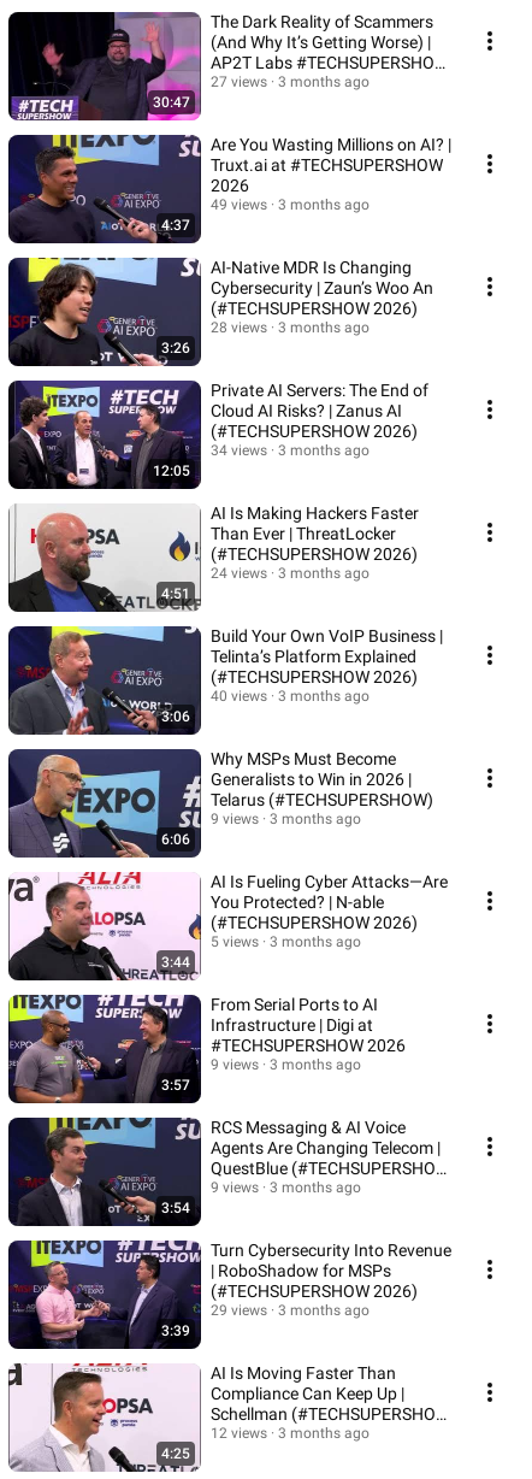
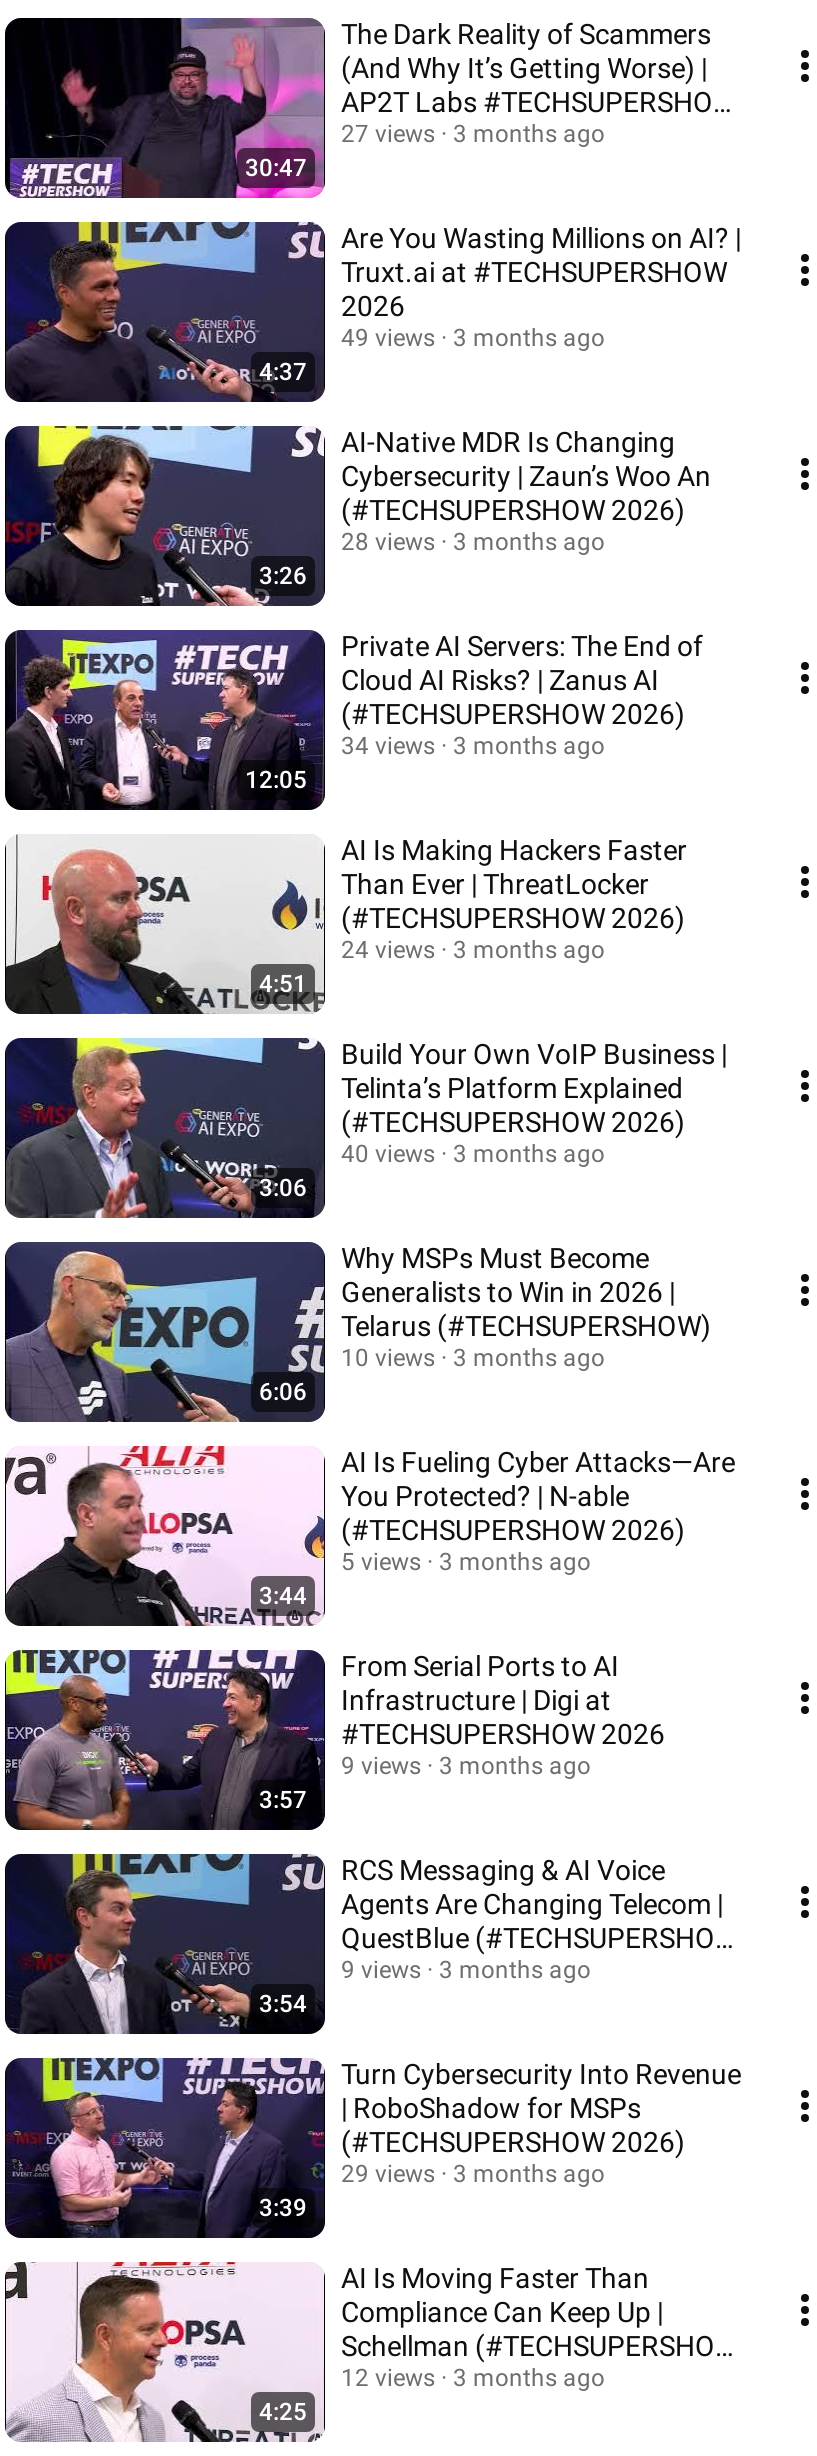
[211,811,361,827] 9 views 3 months ago -> [341,1344,605,1372] 10 views 3 months ago

